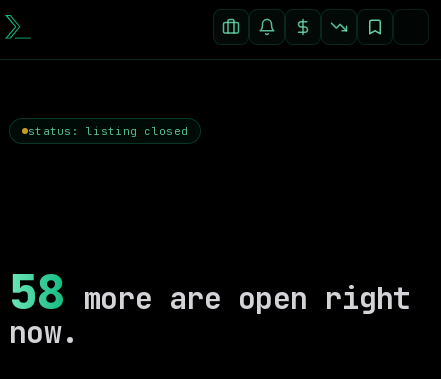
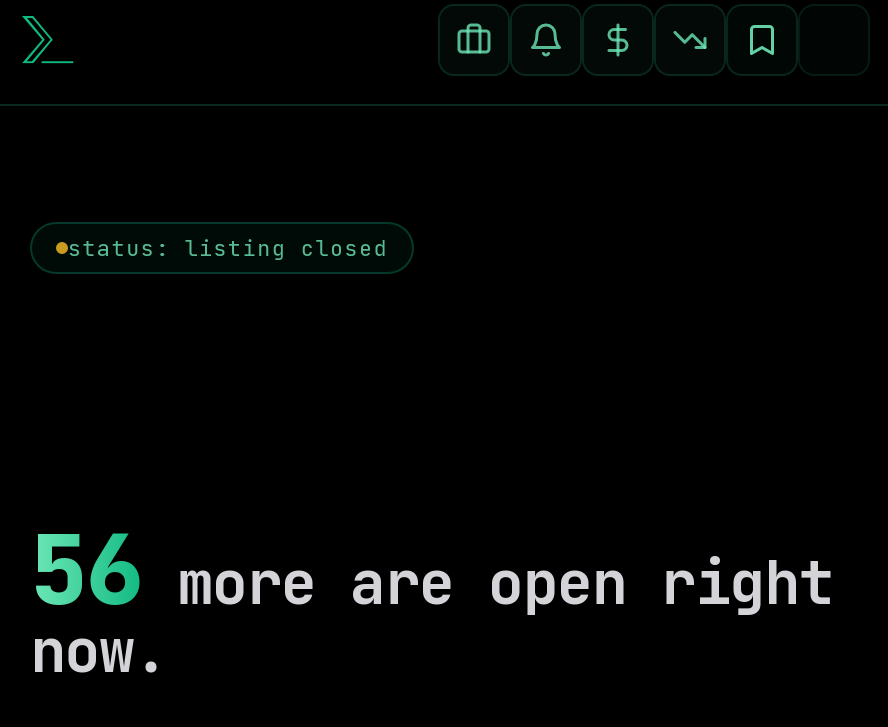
[9,260,410,323] 58 more are open right -> [30,506,833,632] 56 more are open right

